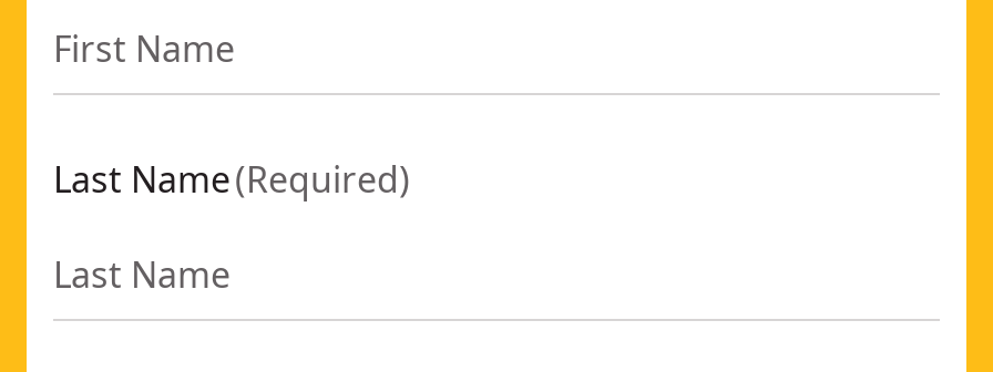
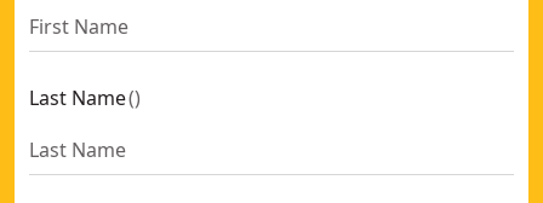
[53,155,410,204] Last Name (Required) -> [29,85,141,111] Last Name ()

